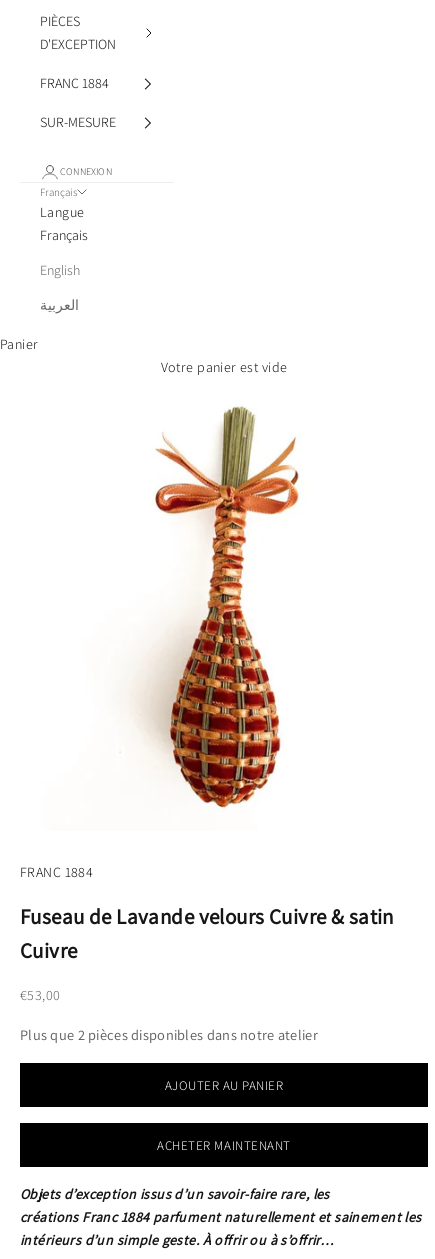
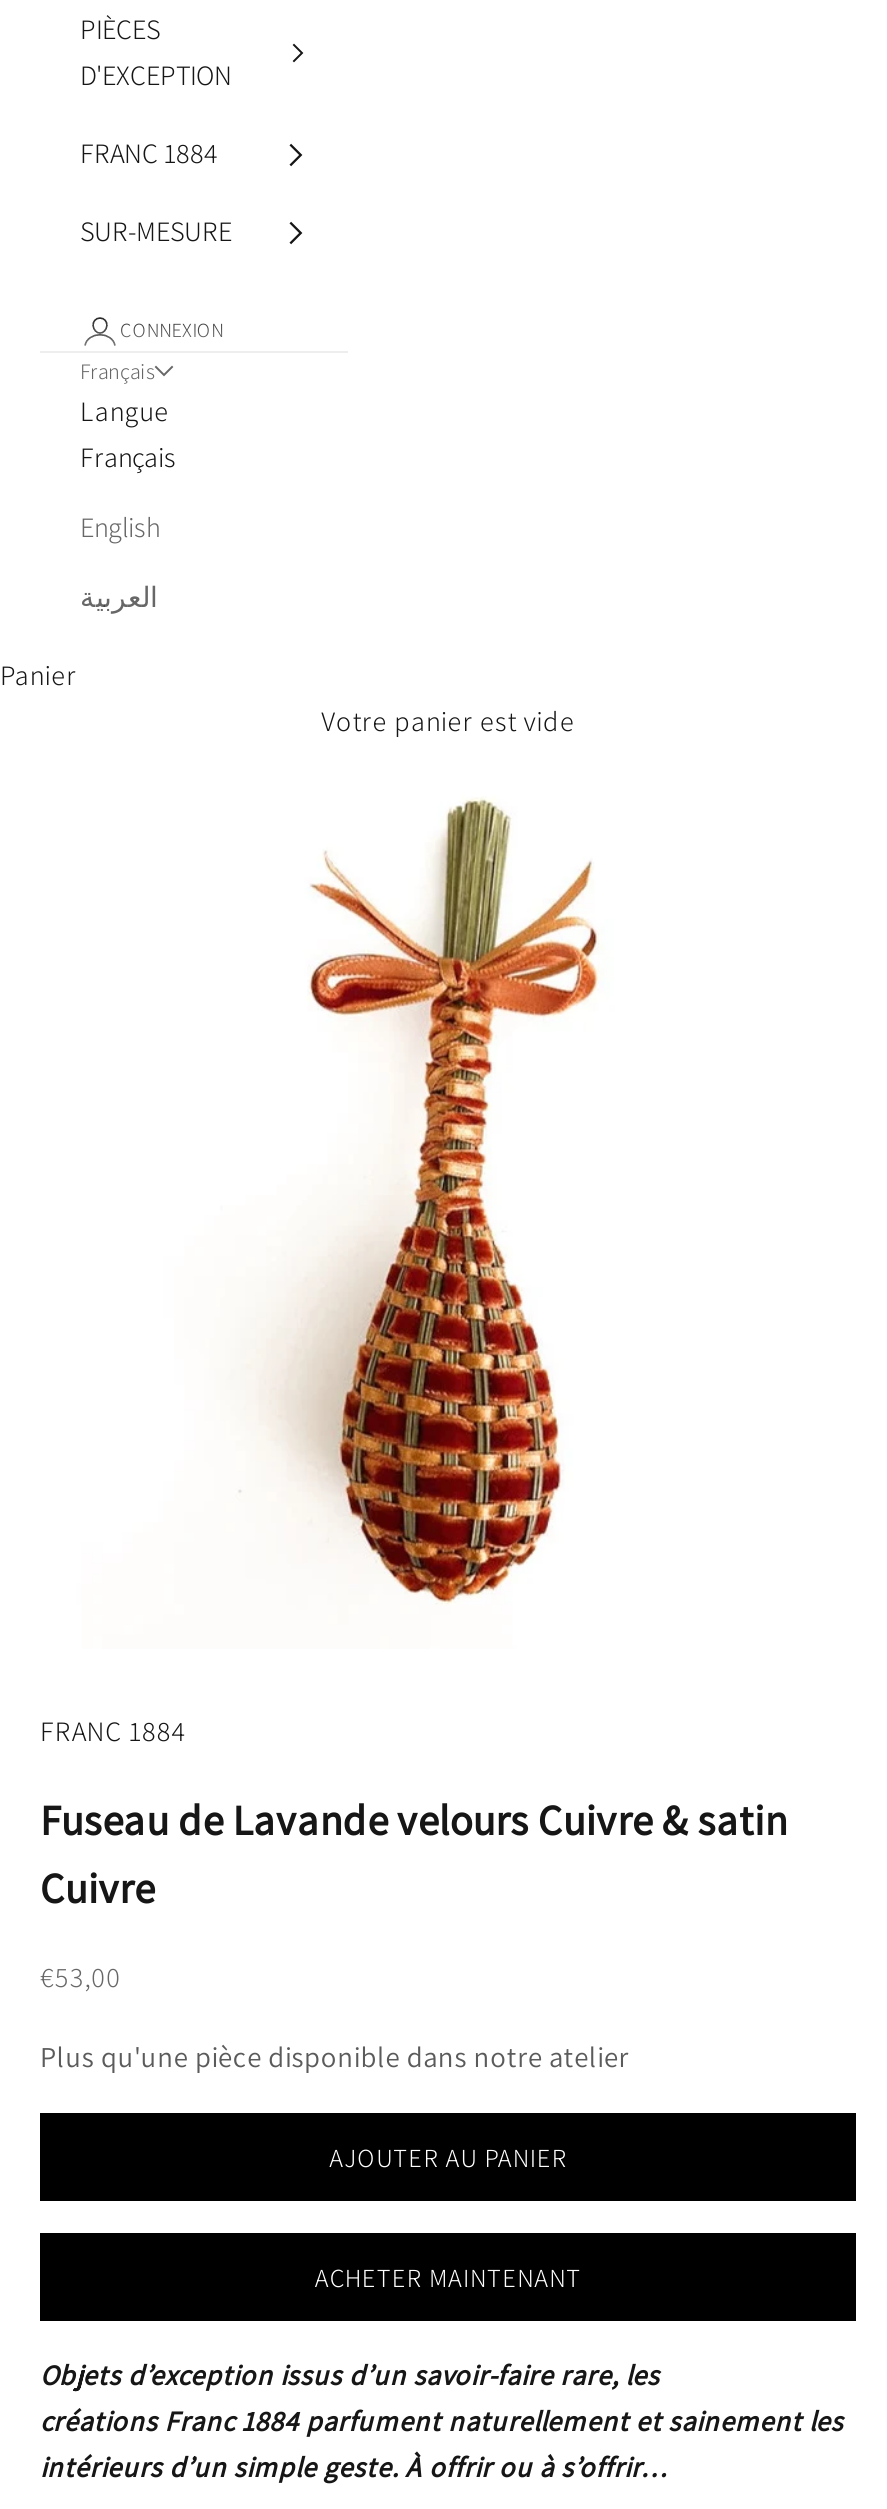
[20,1025,318,1044] Plus que 2 pièces disponibles dans notre atelier -> [40,2038,629,2076] Plus qu'une pièce disponible dans notre atelier

